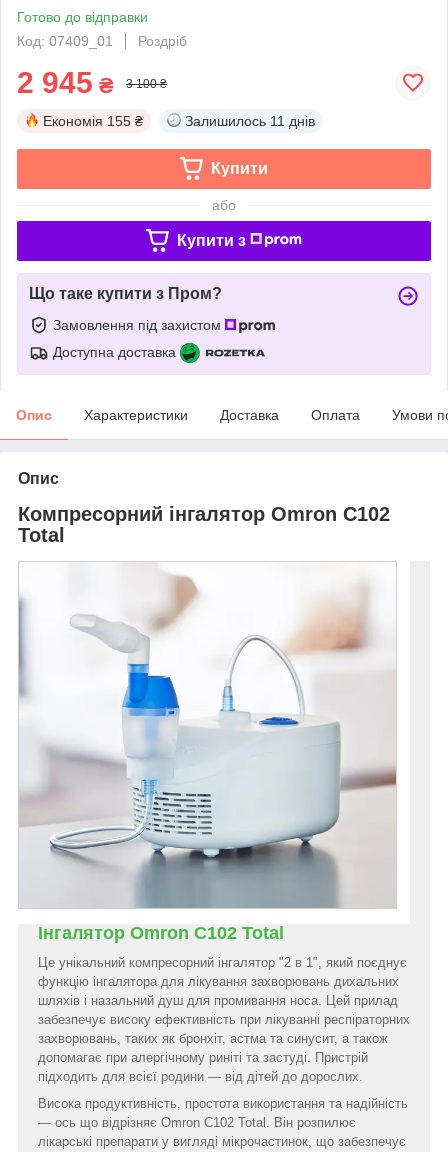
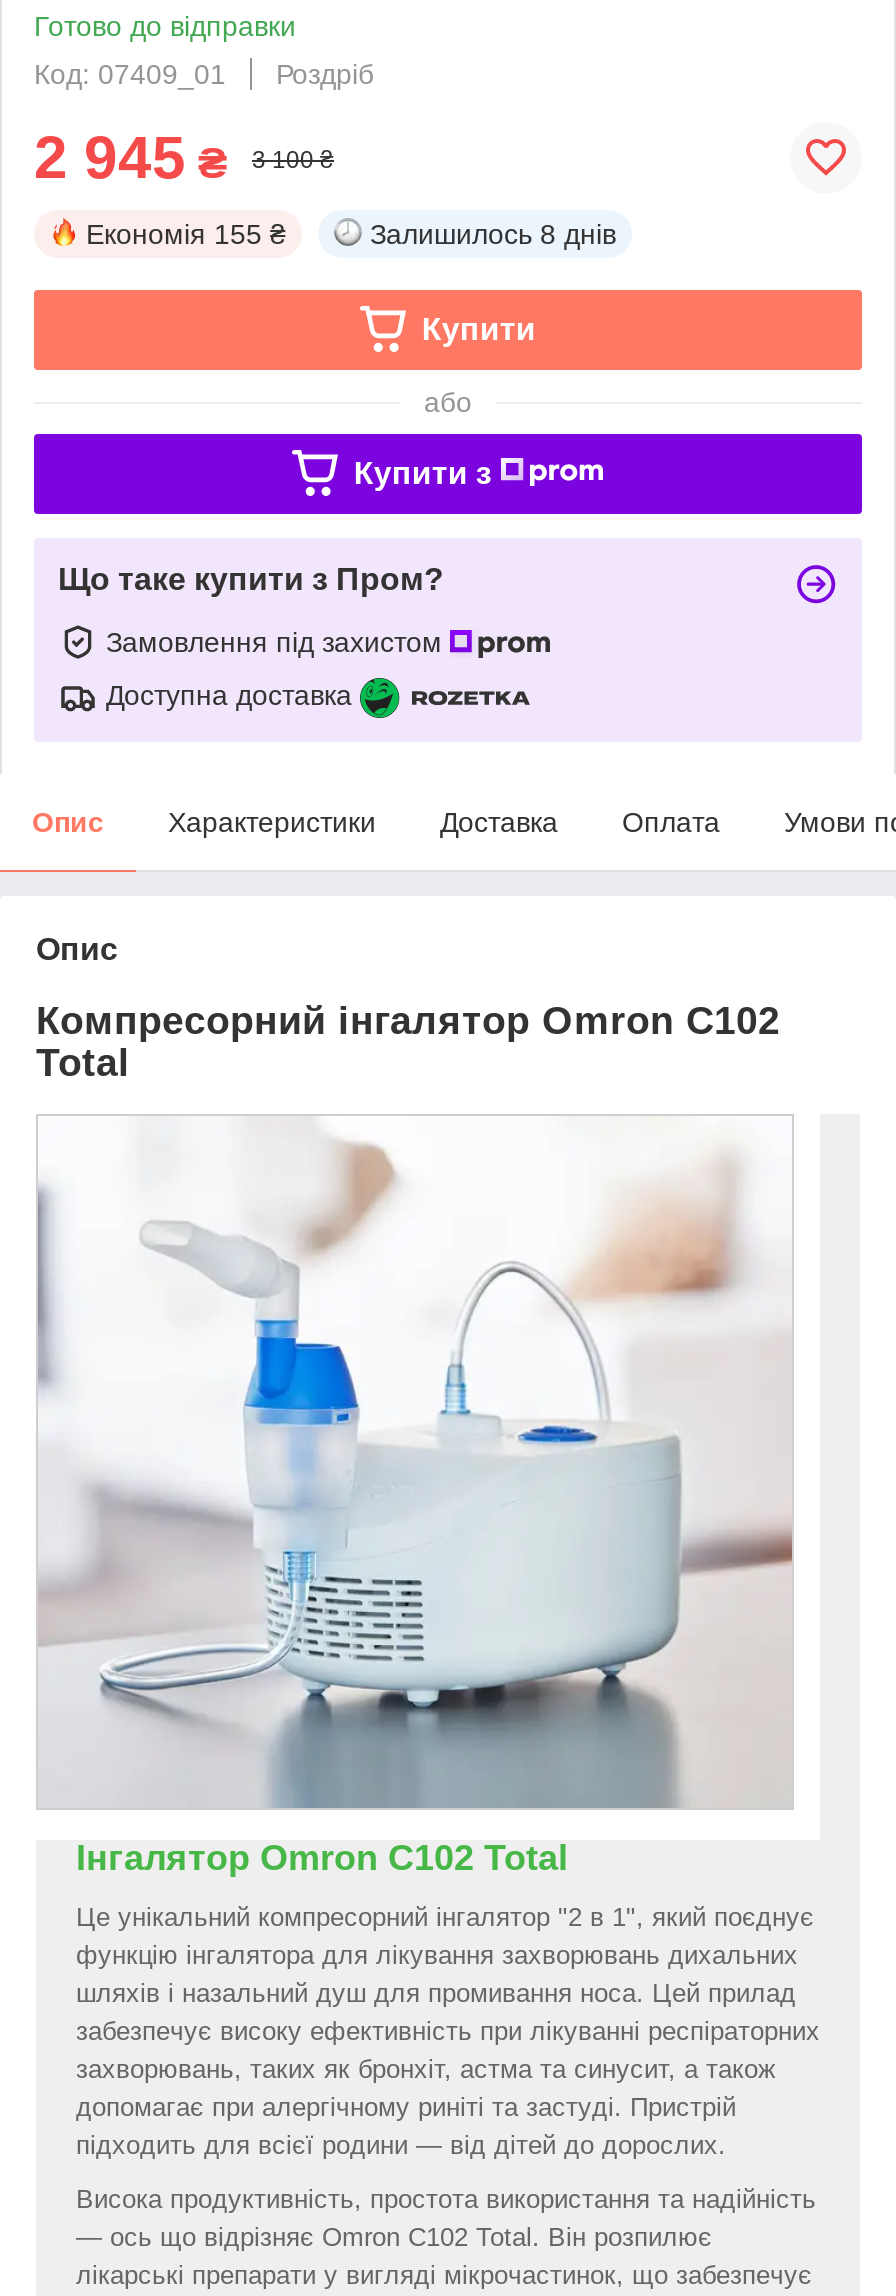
[185,113,315,129] Залишилось 11 днів -> [370,218,616,250] Залишилось 8 днів

